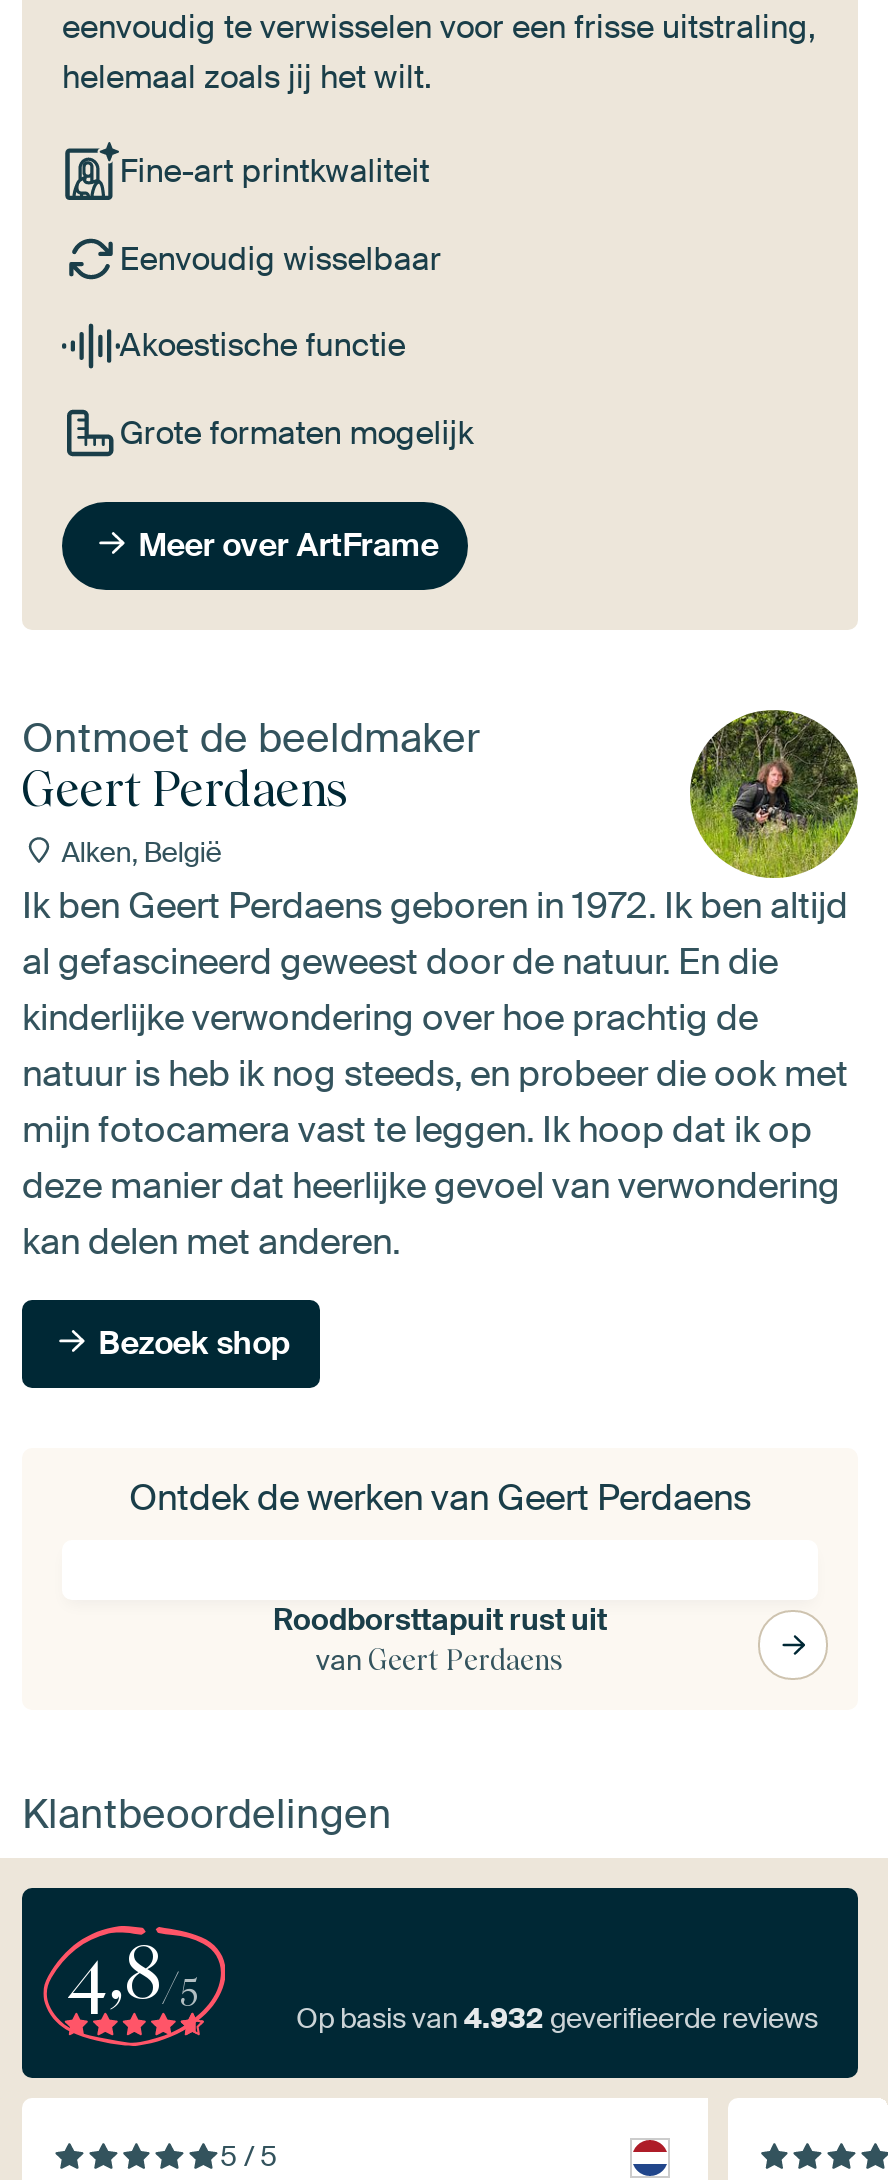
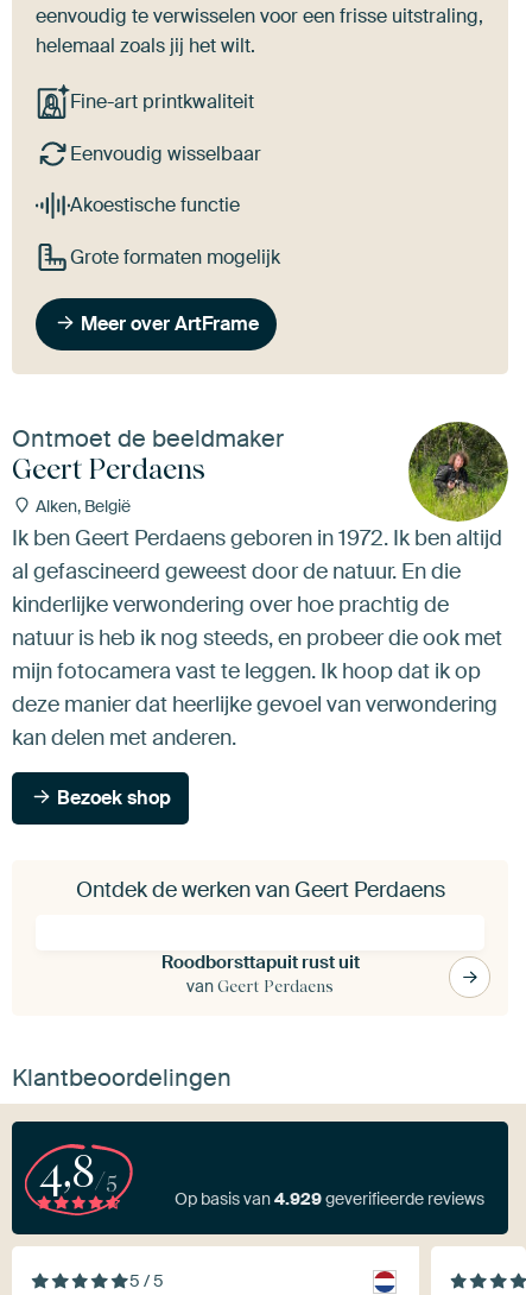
[296,2001,818,2037] Op basis van 4.932 geverifieerde reviews -> [175,1189,484,1210] Op basis van 4.929 geverifieerde reviews

